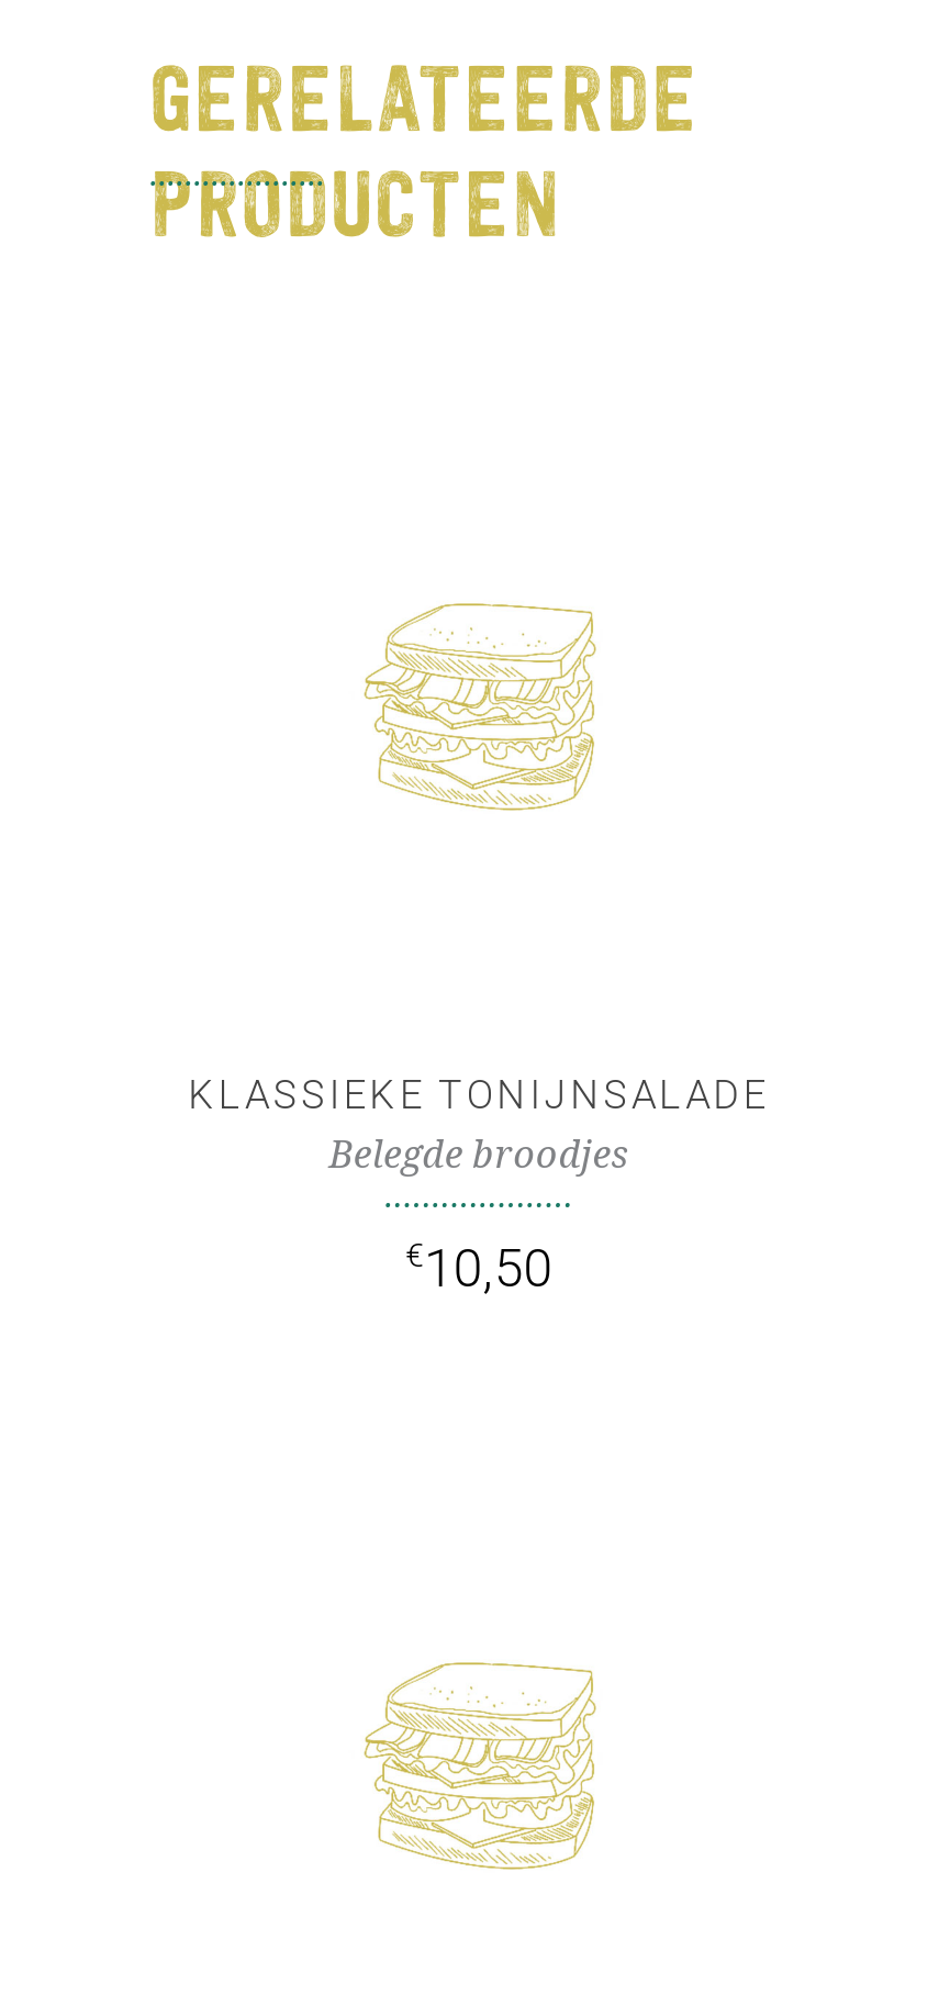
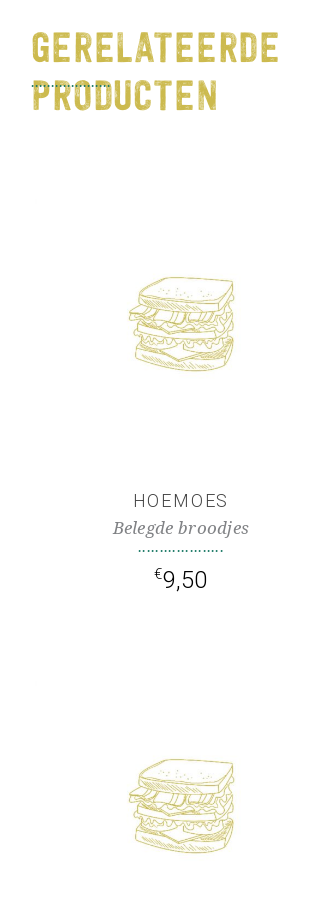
[188,1072,769,1118] KLASSIEKE TONIJNSALADE -> [133,490,229,511] HOEMOES
[405,1236,552,1300] €10,50 -> [154,565,208,594] €9,50

